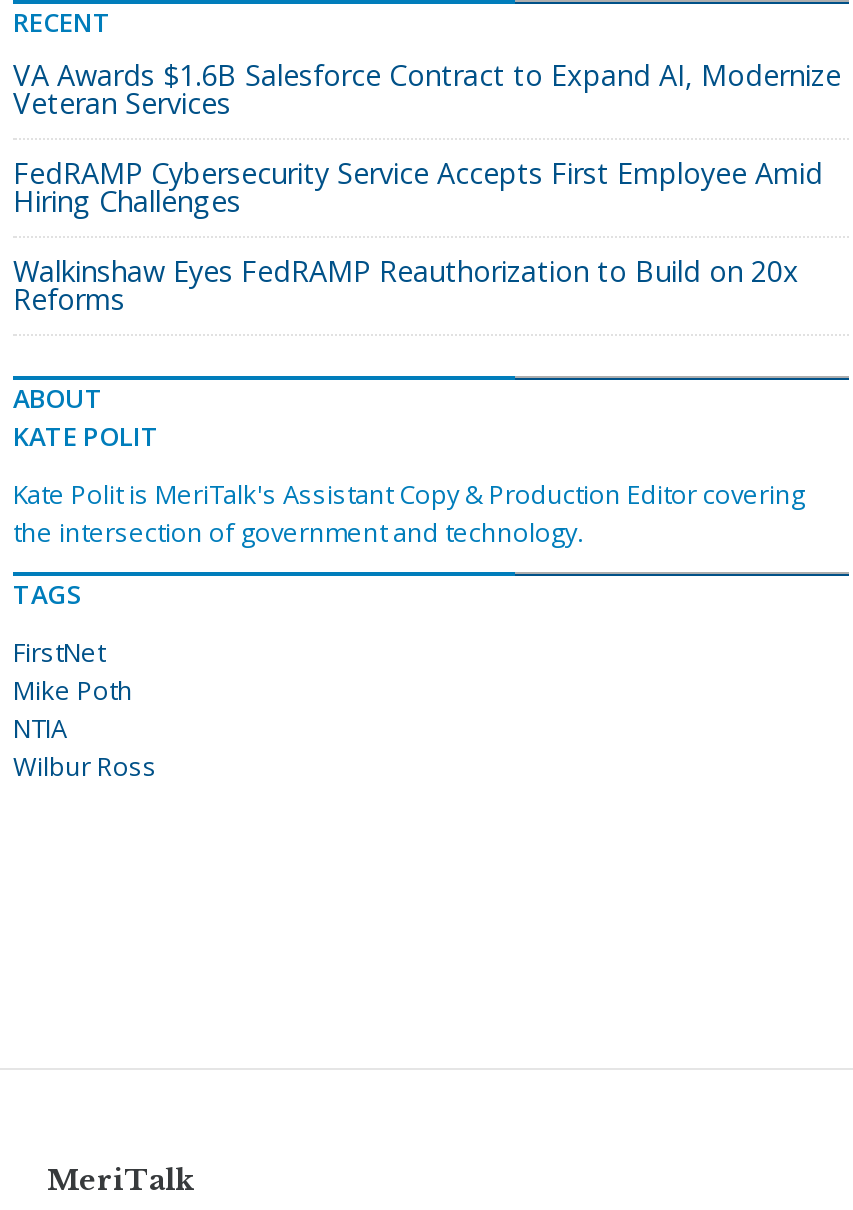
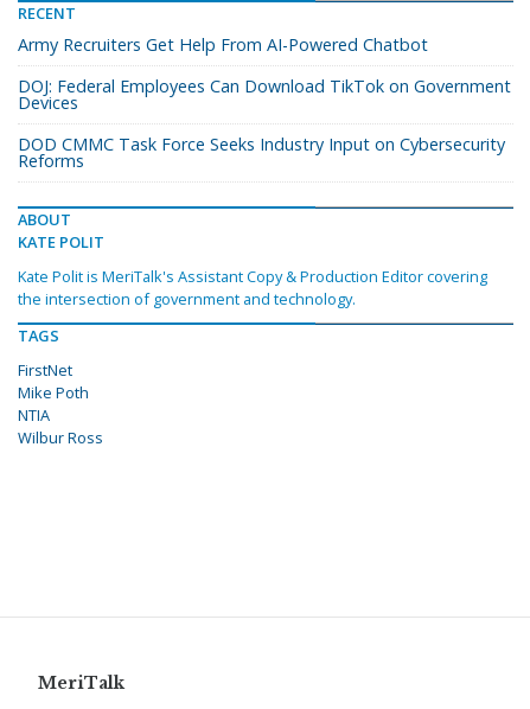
[13,56,841,122] VA Awards $1.6B Salesforce Contract to Expand AI, Modernize | Veteran Services -> [18,33,428,56] Army Recruiters Get Help From AI-Powered Chatbot
[13,154,823,220] FedRAMP Cybersecurity Service Accepts First Employee Amid | Hiring Challenges -> [18,75,511,114] DOJ: Federal Employees Can Download TikTok on Government | Devices
[13,252,799,290] Walkinshaw Eyes FedRAMP Reauthorization to Build on 20x -> [18,133,505,155] DOD CMMC Task Force Seeks Industry Input on Cybersecurity

